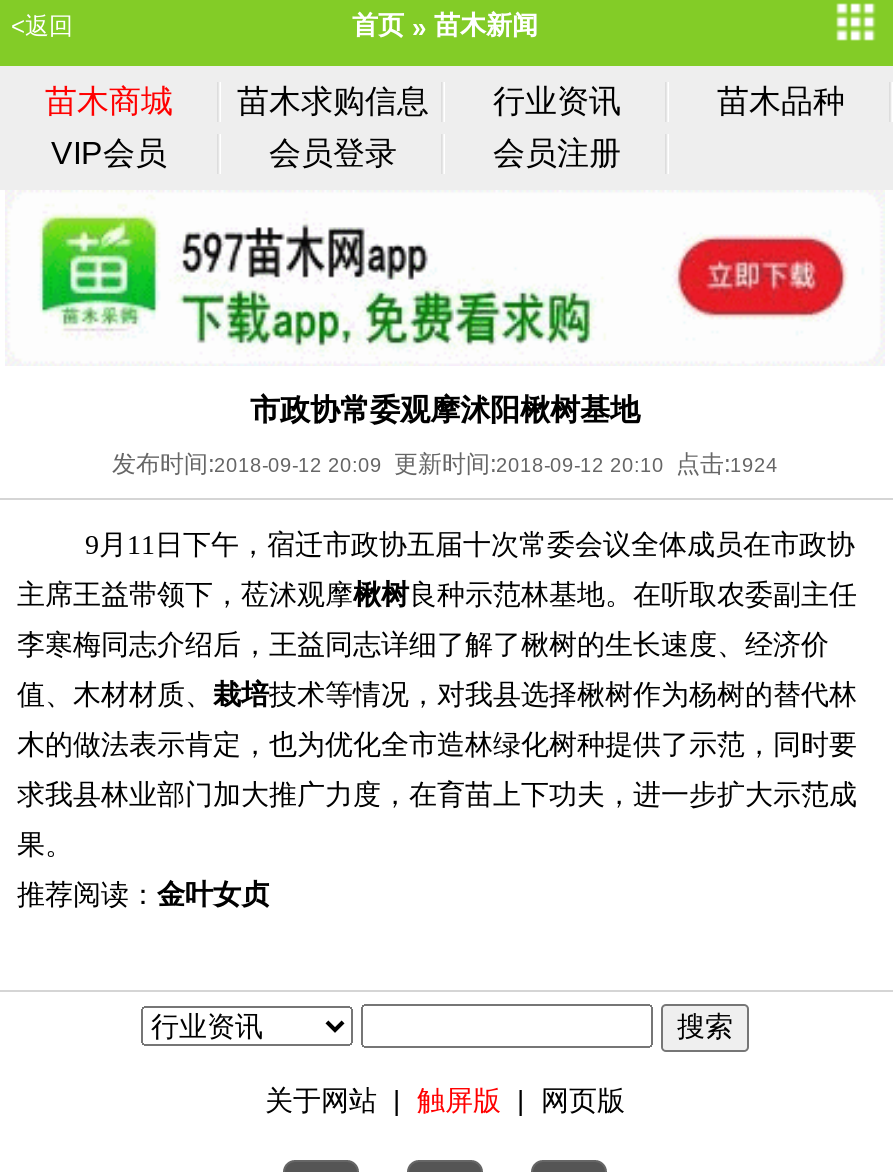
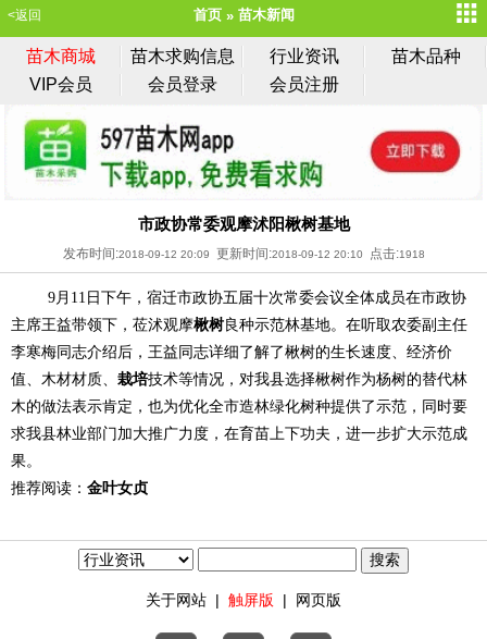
[112,450,778,478] 发布时间:2018-09-12 20:09更新时间:2018-09-12 20:10点击:1924 -> [63,246,424,261] 发布时间:2018-09-12 20:09更新时间:2018-09-12 20:10点击:1918

